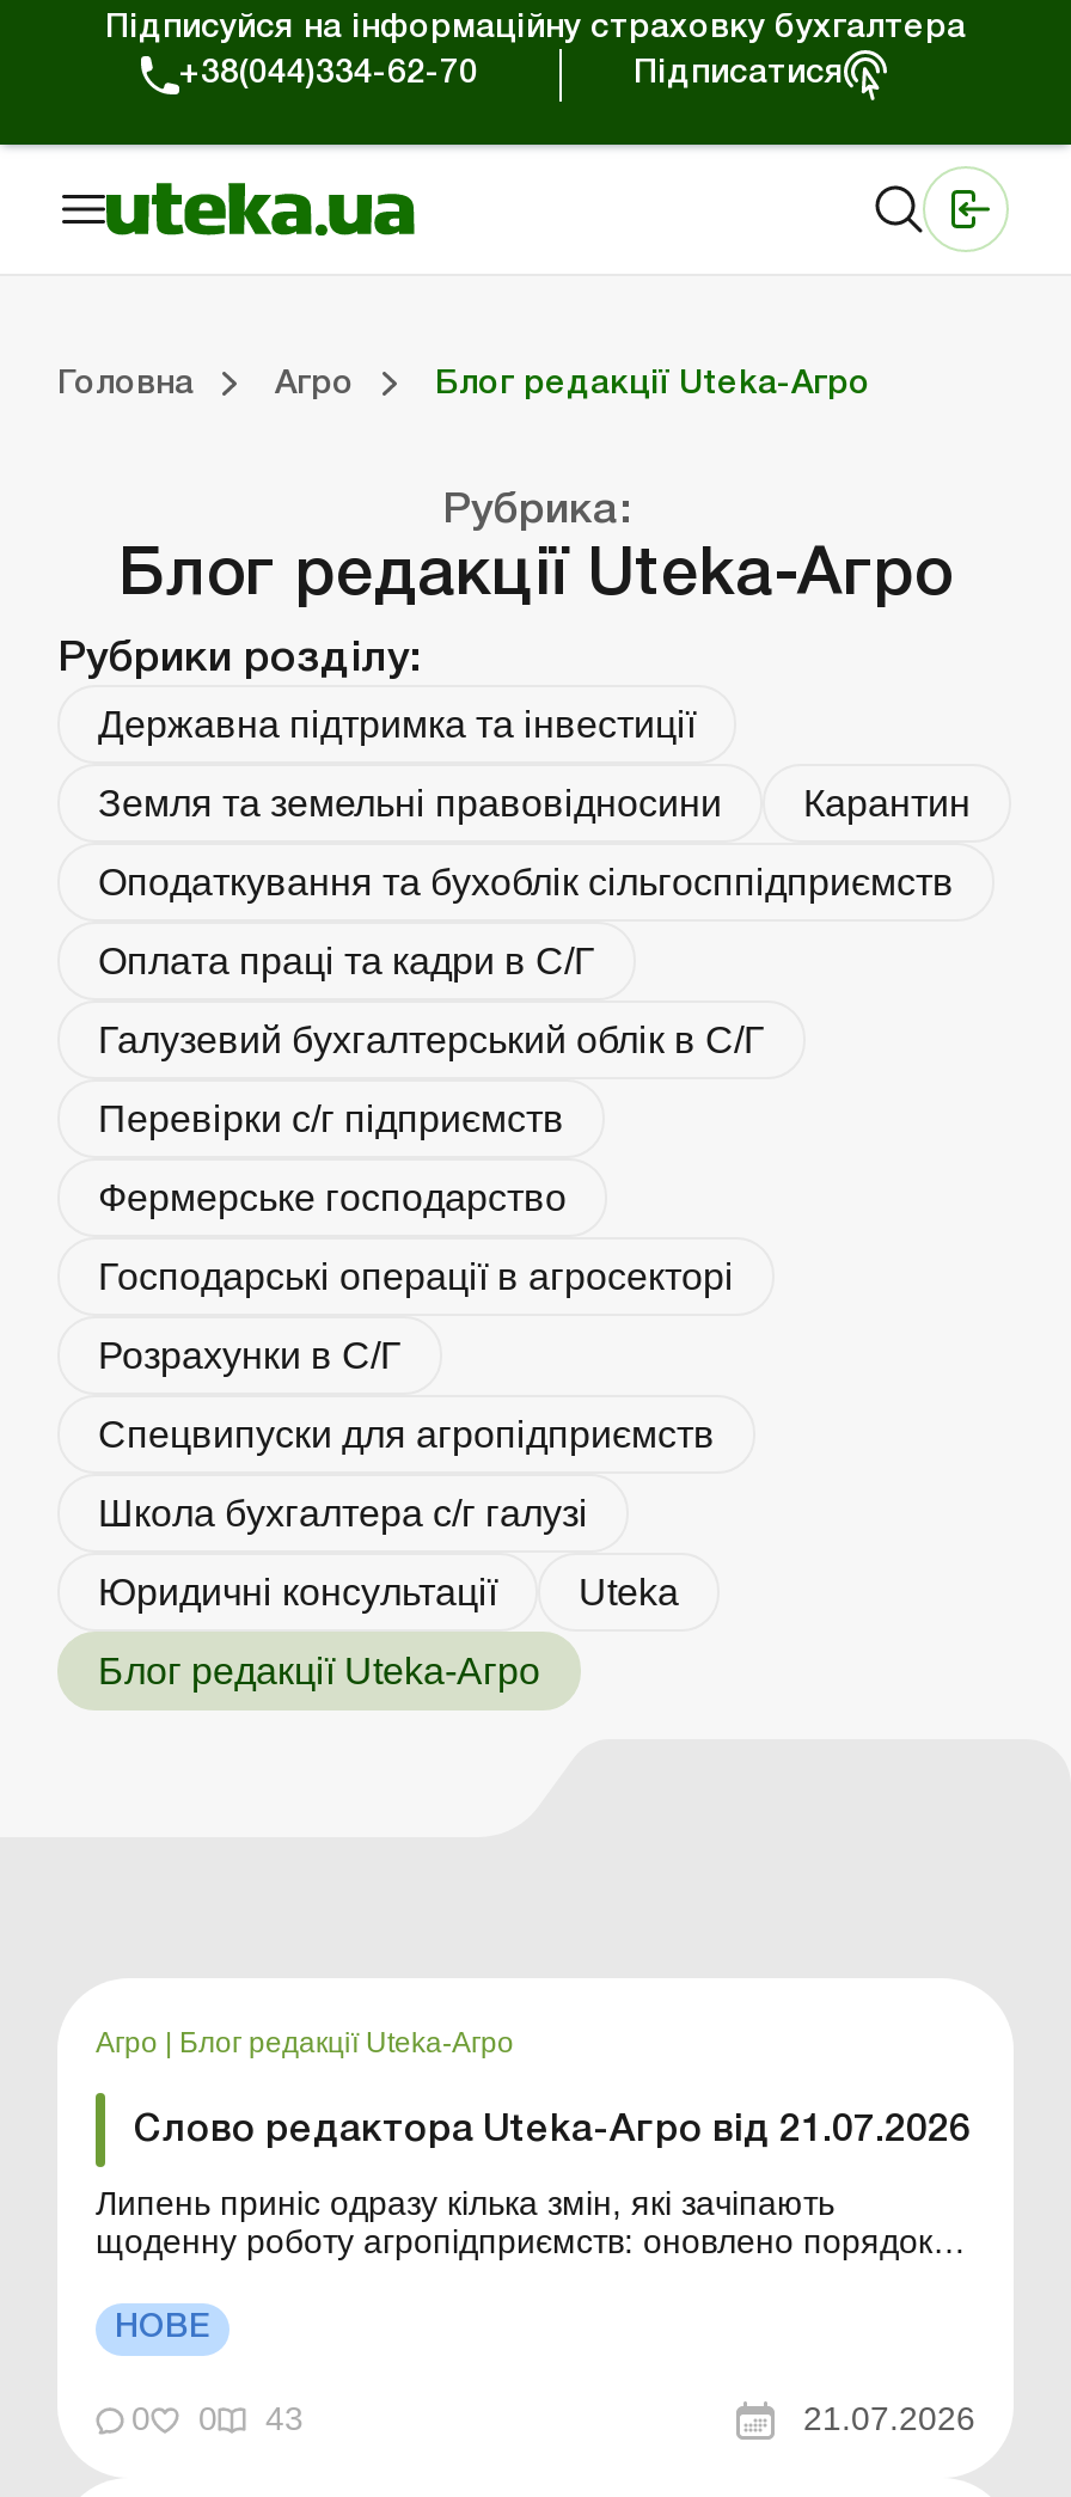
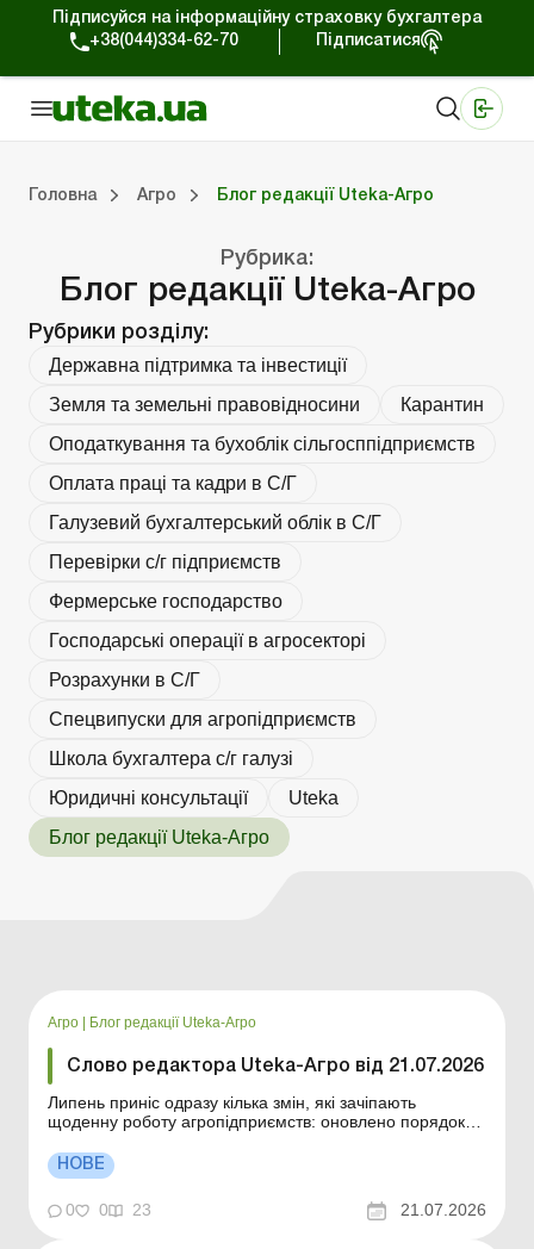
[265,2399,304,2437] 43 -> [132,1200,151,1219] 23

